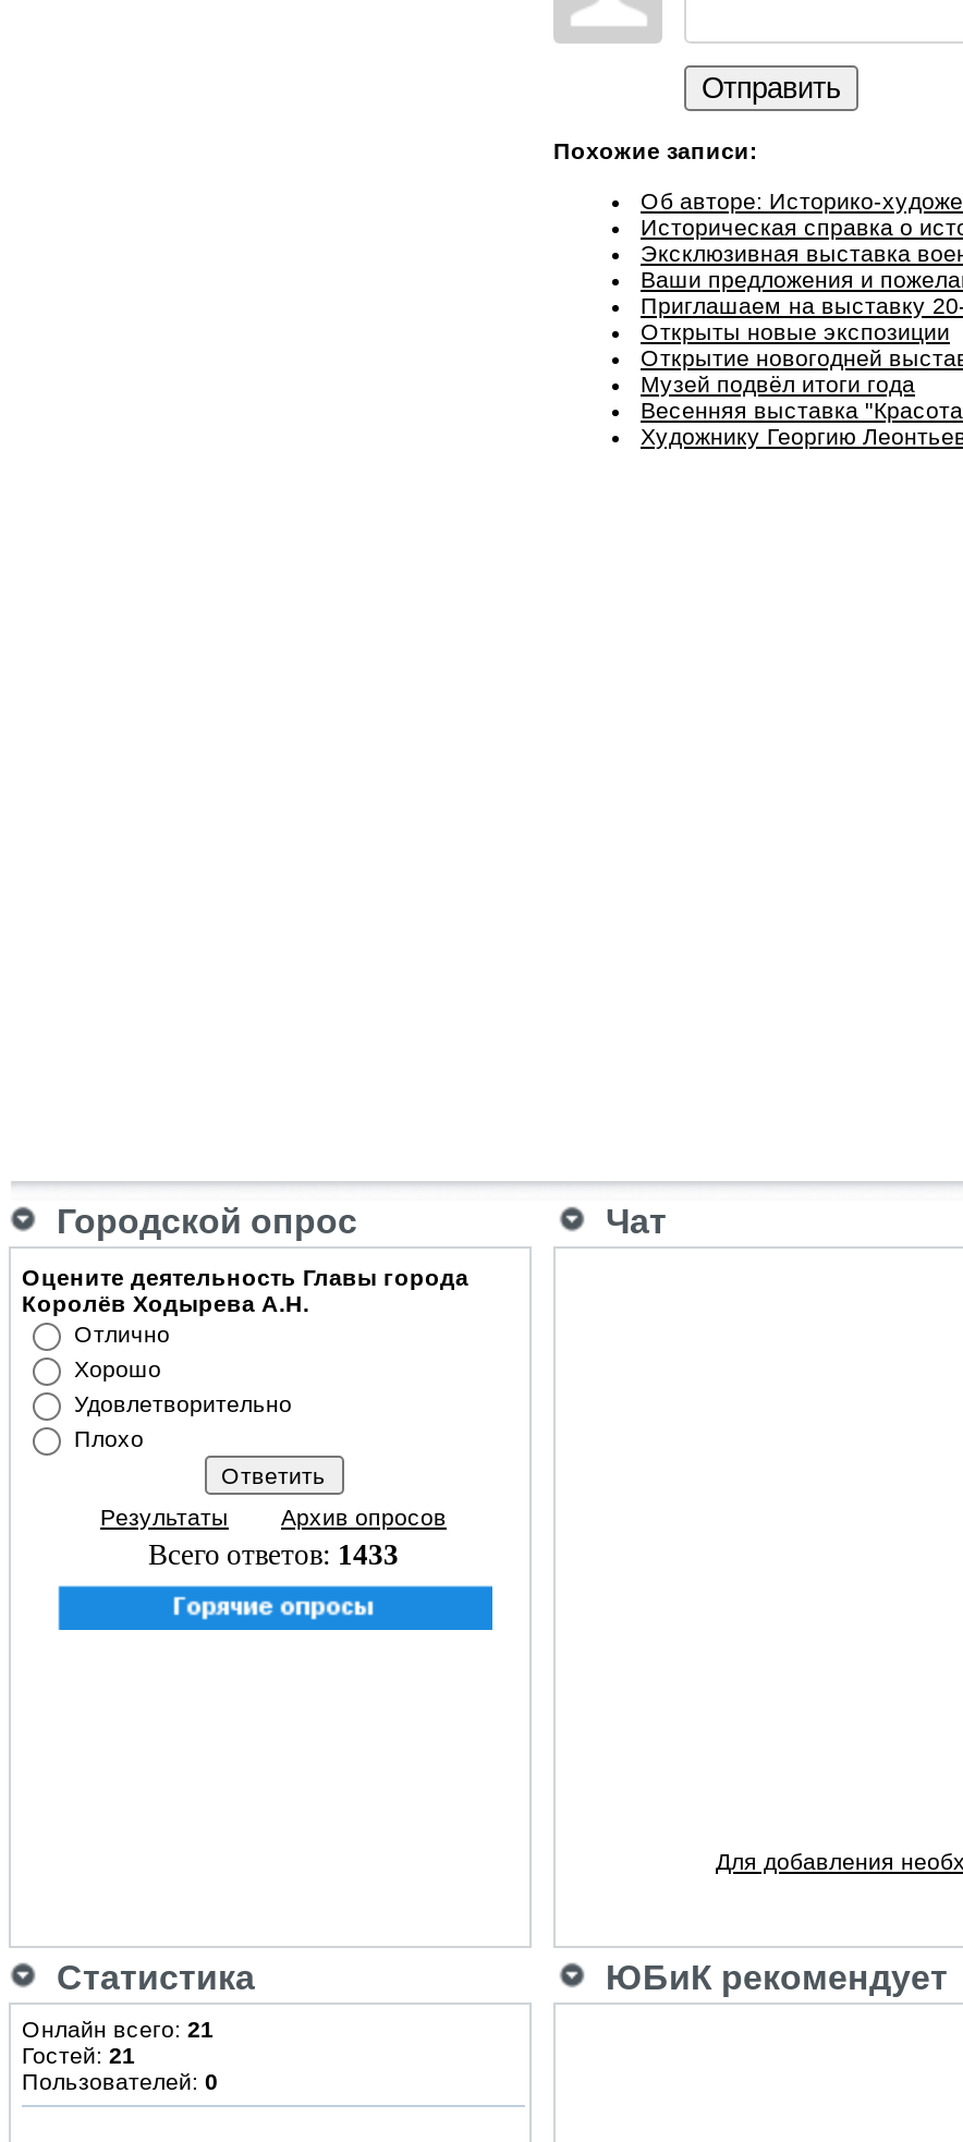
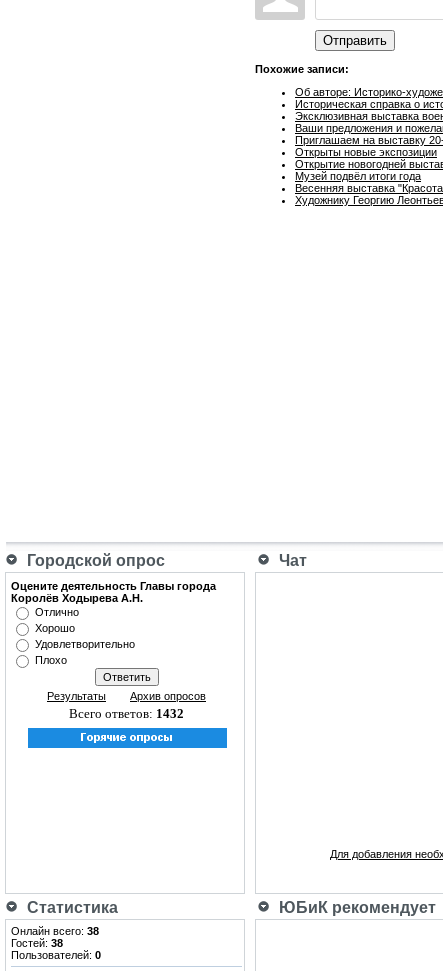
[148,1538,399,1571] Всего ответов: 1433 -> [69,706,184,721] Всего ответов: 1432
[22,2016,214,2042] Онлайн всего: 21 -> [11,925,99,937] Онлайн всего: 38
[22,2042,135,2068] Гостей: 21 -> [11,937,63,949] Гостей: 38

